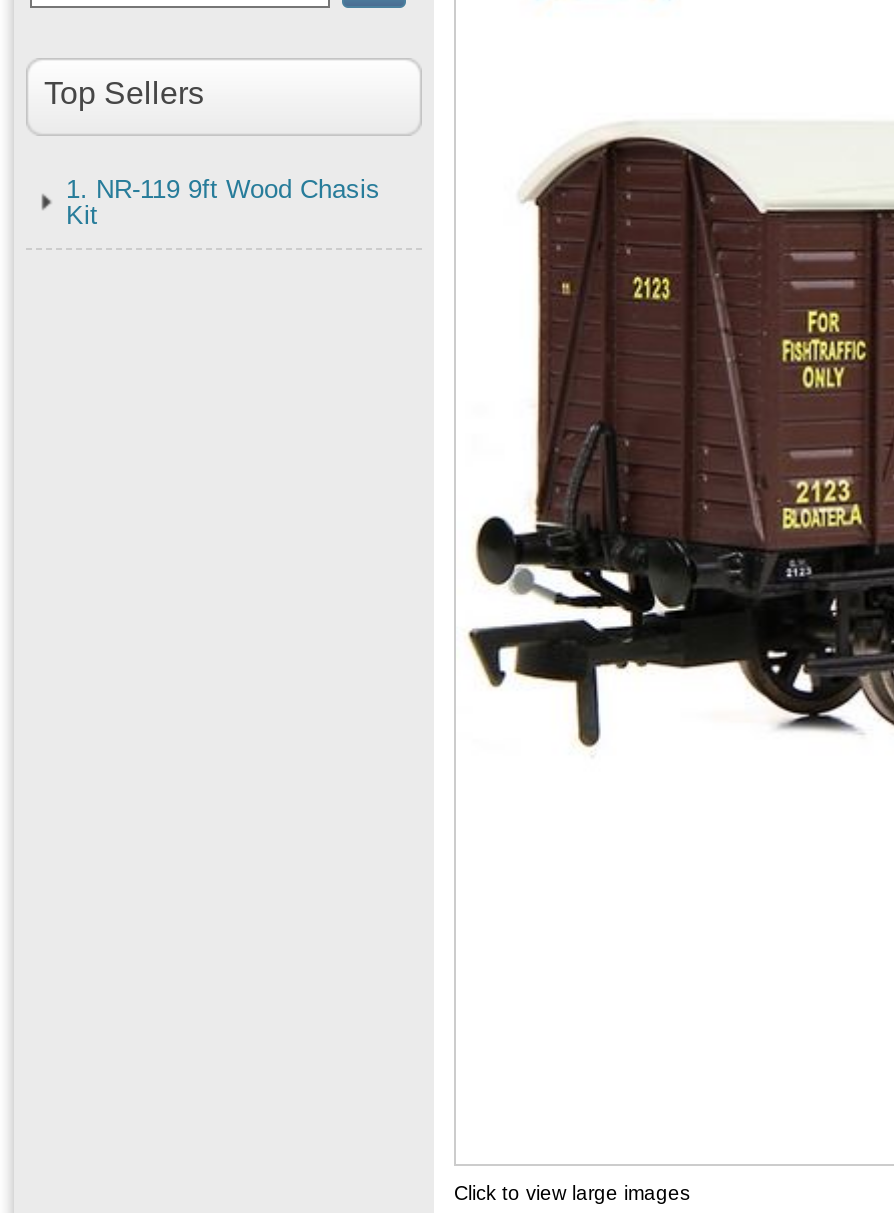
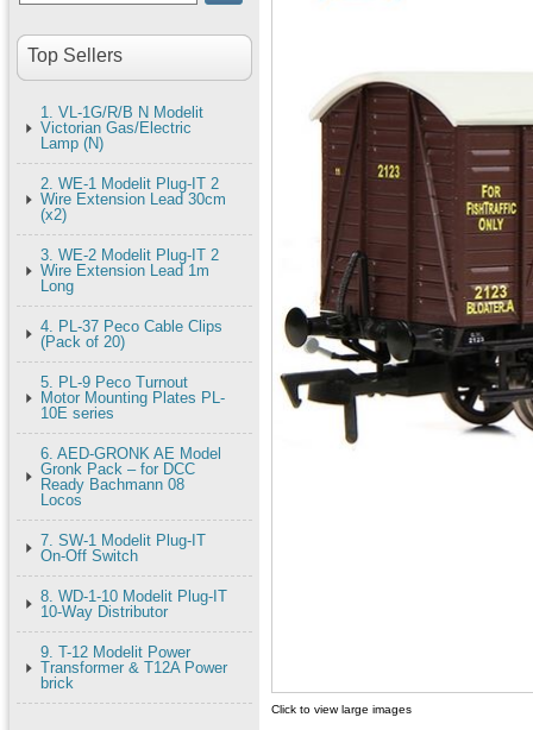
[66,174,380,230] 1. NR-119 9ft Wood Chasis | Kit -> [40,103,227,692] 1. VL-1G/R/B N Modelit | Victorian Gas/Electric | Lamp (N) | 2. WE-1 Modelit Plug-IT 2 | Wire Extension Lead 30cm | (x2) | 3. WE-2 Modelit Plug-IT 2 | Wire Extension Lead 1m | Long | 4. PL-37 Peco Cable Clips | (Pack of 20) | 5. PL-9 Peco Turnout | Motor Mounting Plates PL- | 10E series | 6. AED-GRONK AE Model | Gronk Pack – for DCC | Ready Bachmann 08 | Locos | 7. SW-1 Modelit Plug-IT | On-Off Switch | 8. WD-1-10 Modelit Plug-IT | 10-Way Distributor | 9. T-12 Modelit Power | Transformer & T12A Power | brick

